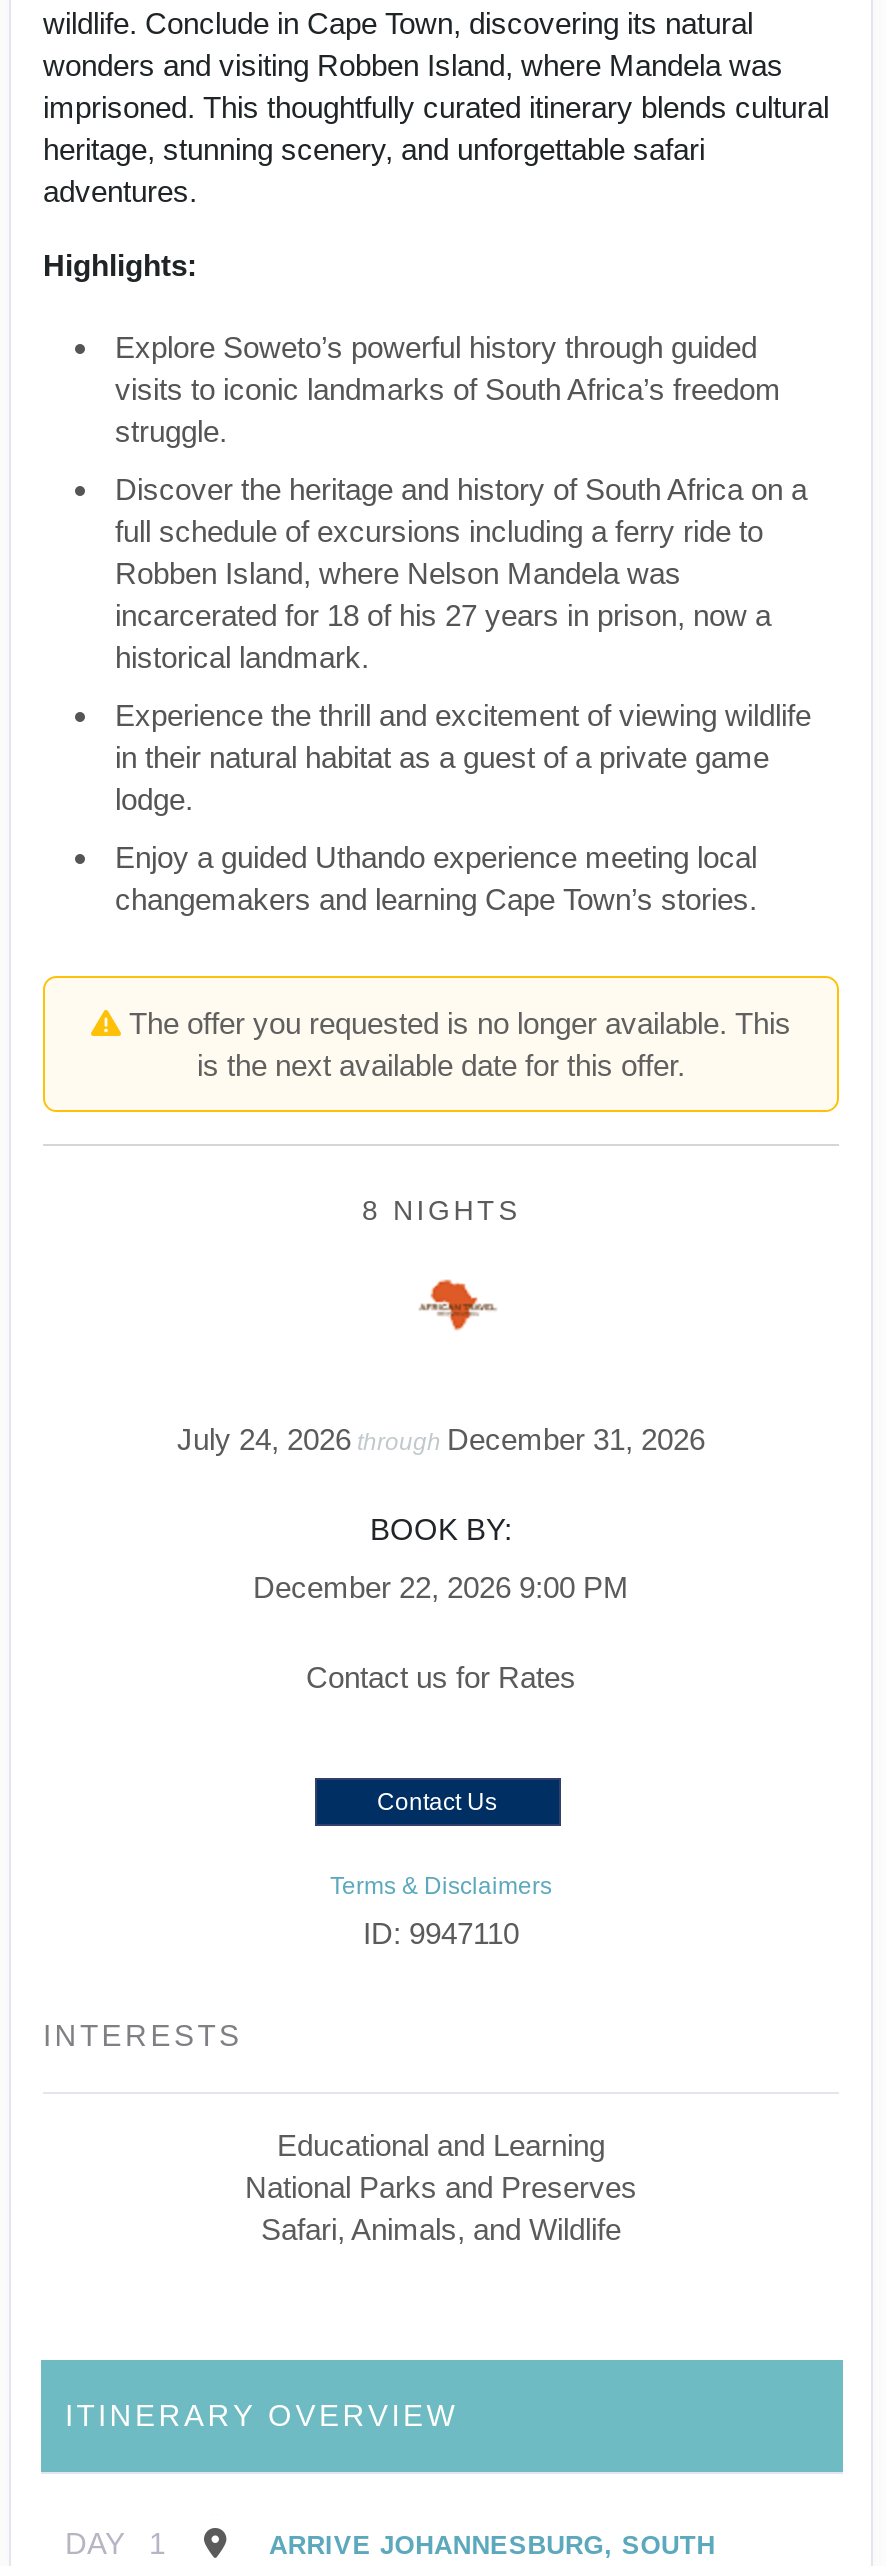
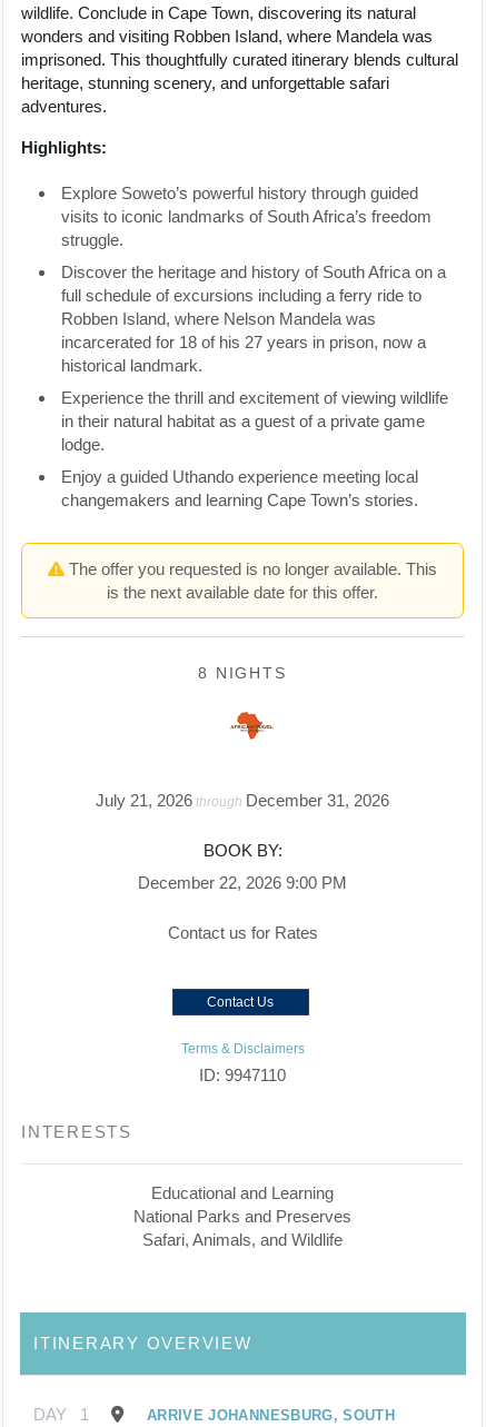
[177,1421,705,1455] July 24, 2026 through December 31, 2026 -> [96,790,389,809] July 21, 2026 through December 31, 2026

